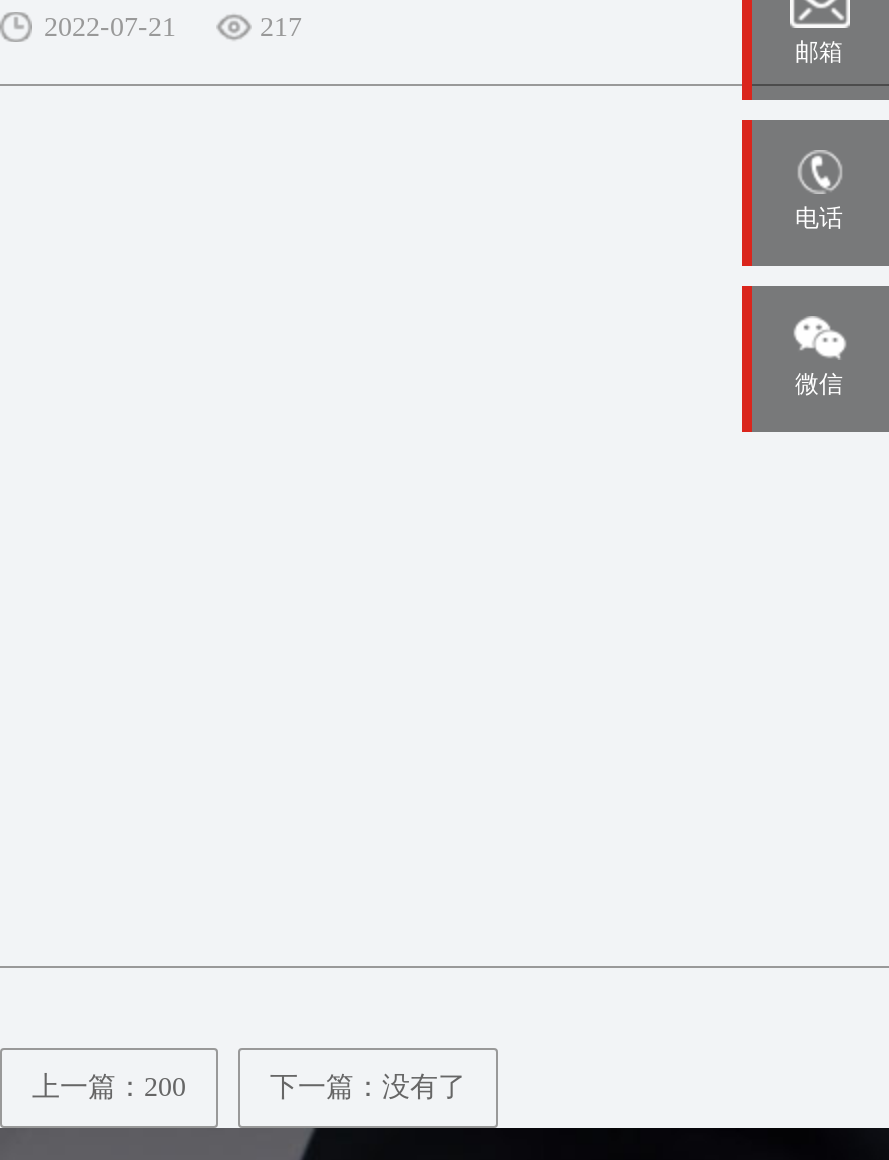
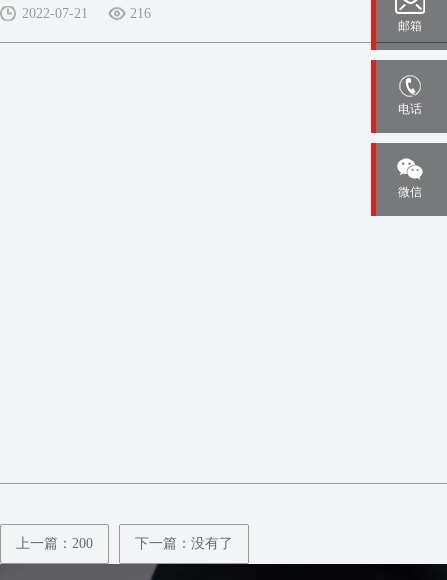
[260,13,302,43] 217 -> [130,6,151,21] 216

